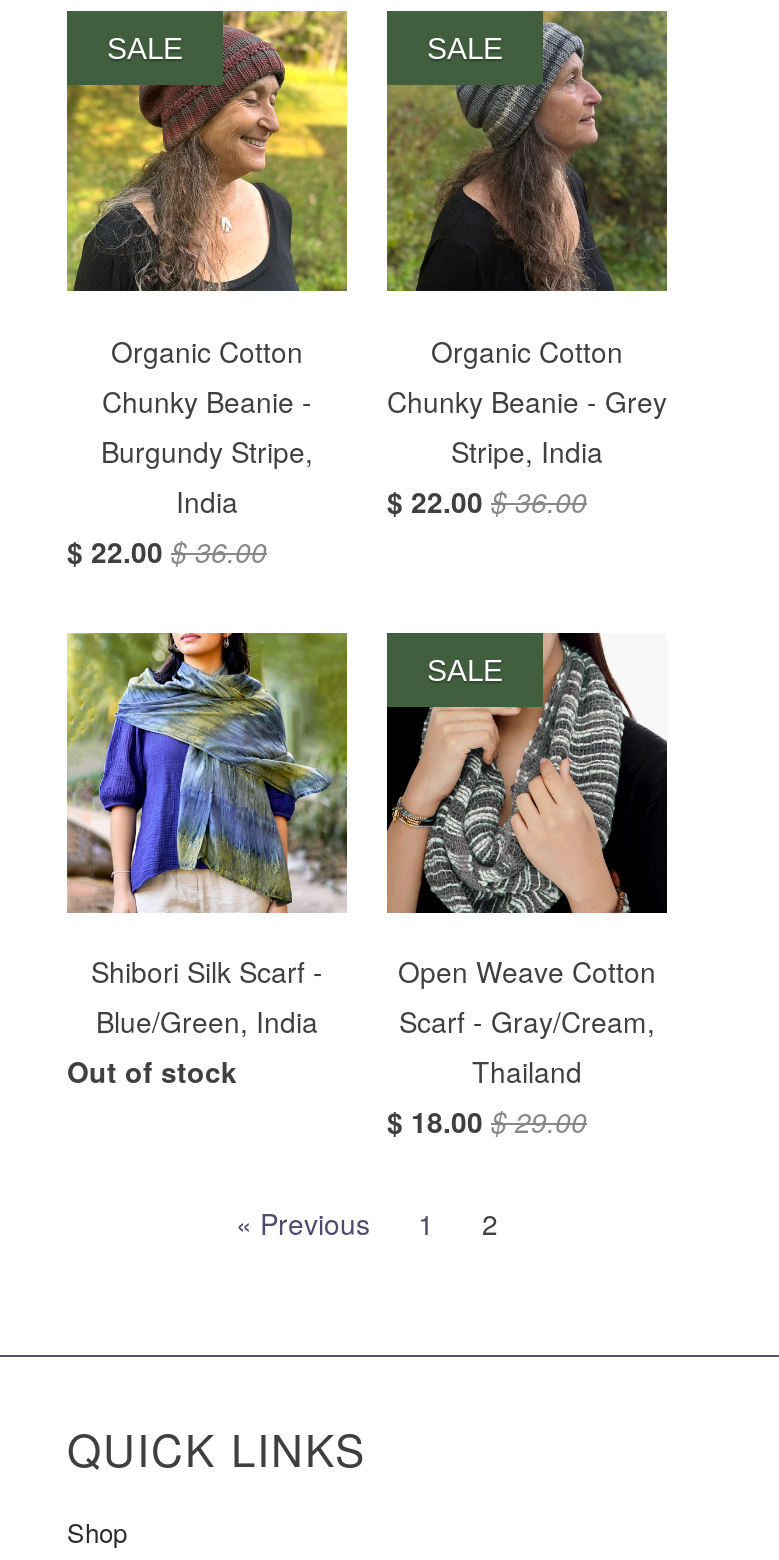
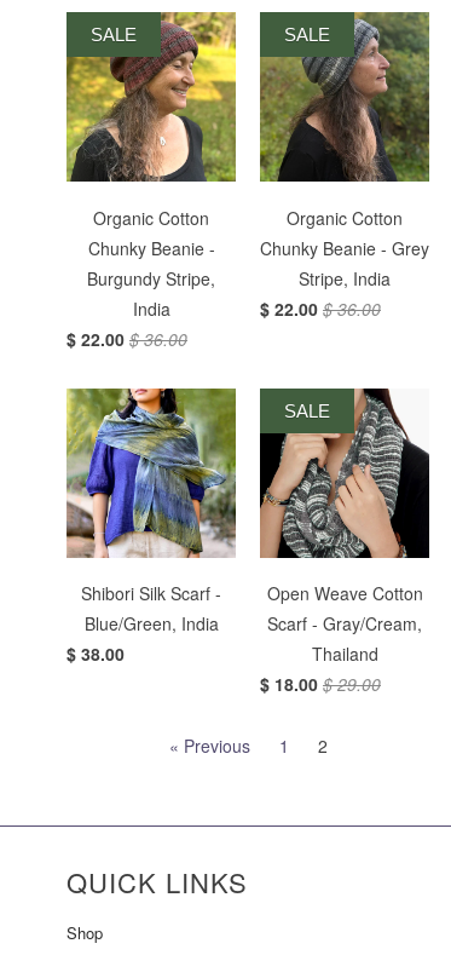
[67,1051,237,1091] Out of stock -> [67,642,125,666] $ 38.00

